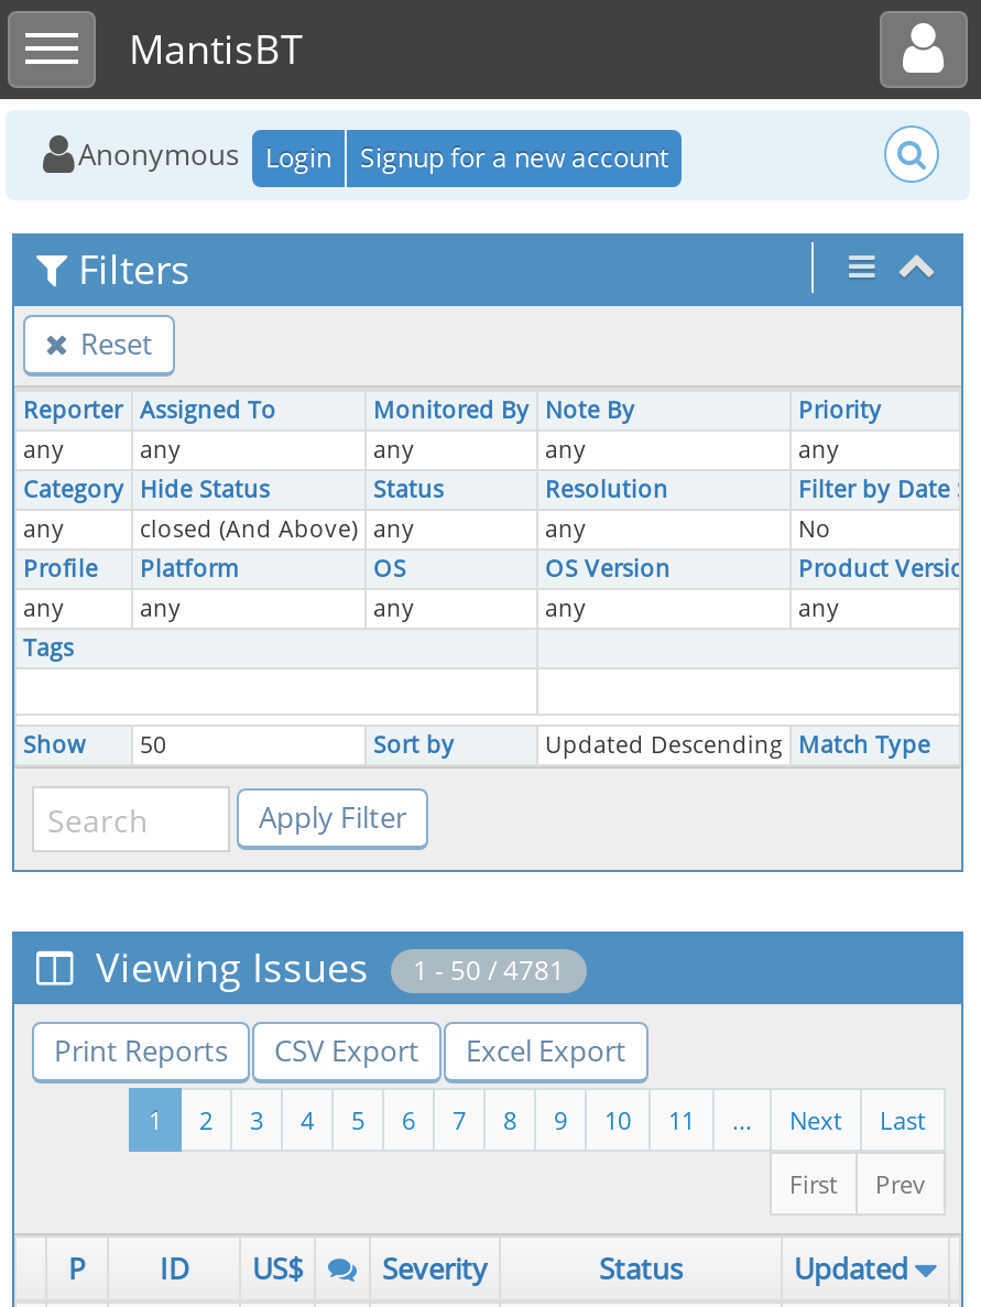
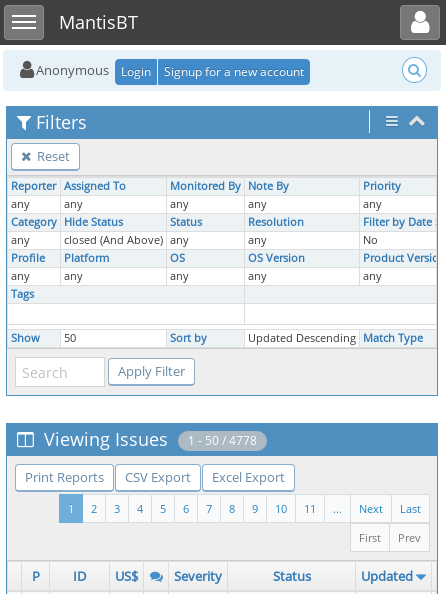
[85,940,565,993] Viewing Issues 1 - 50 / 4781 -> [39,427,257,451] Viewing Issues 1 - 50 / 4778

